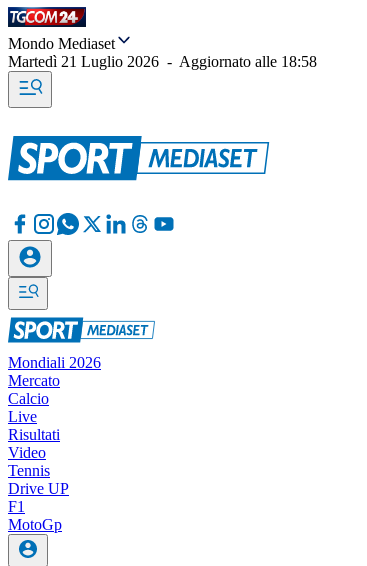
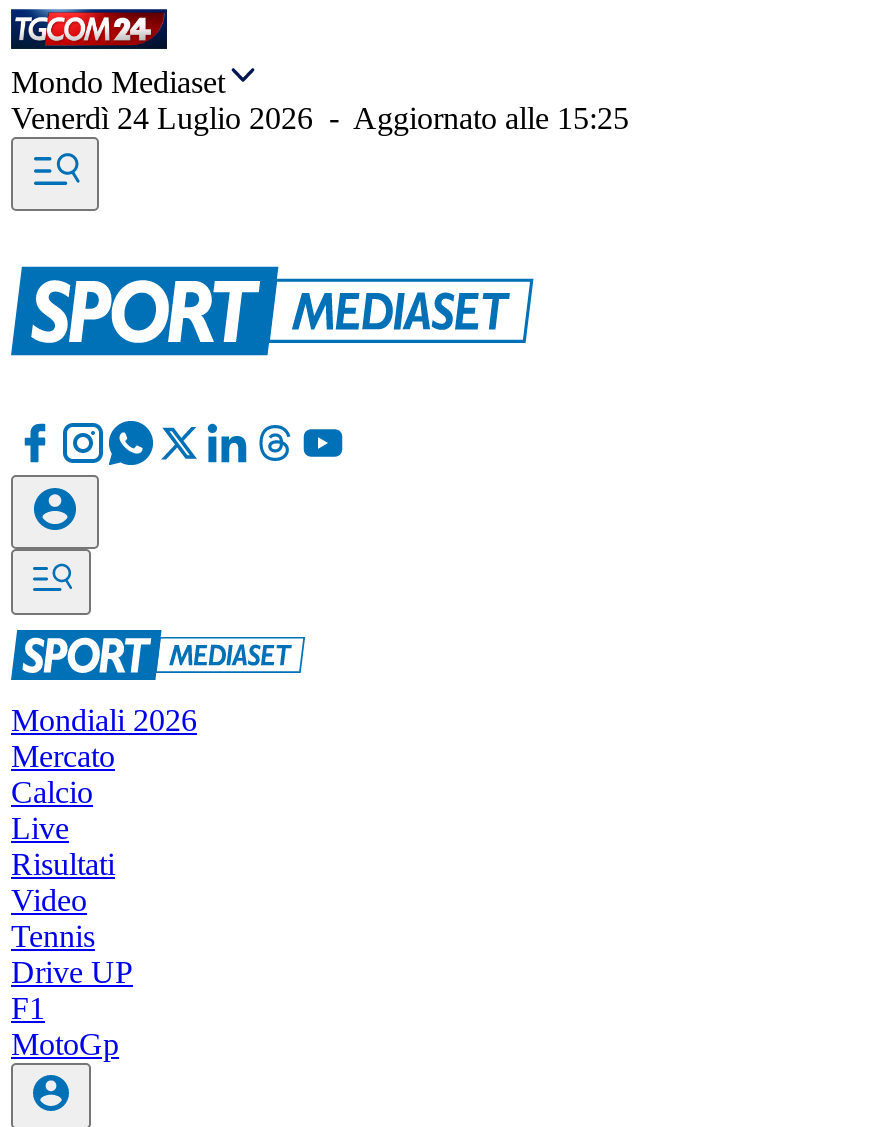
[8,53,317,70] Martedì 21 Luglio 2026 - Aggiornato alle 18:58 -> [11,101,629,135] Venerdì 24 Luglio 2026 - Aggiornato alle 15:25

